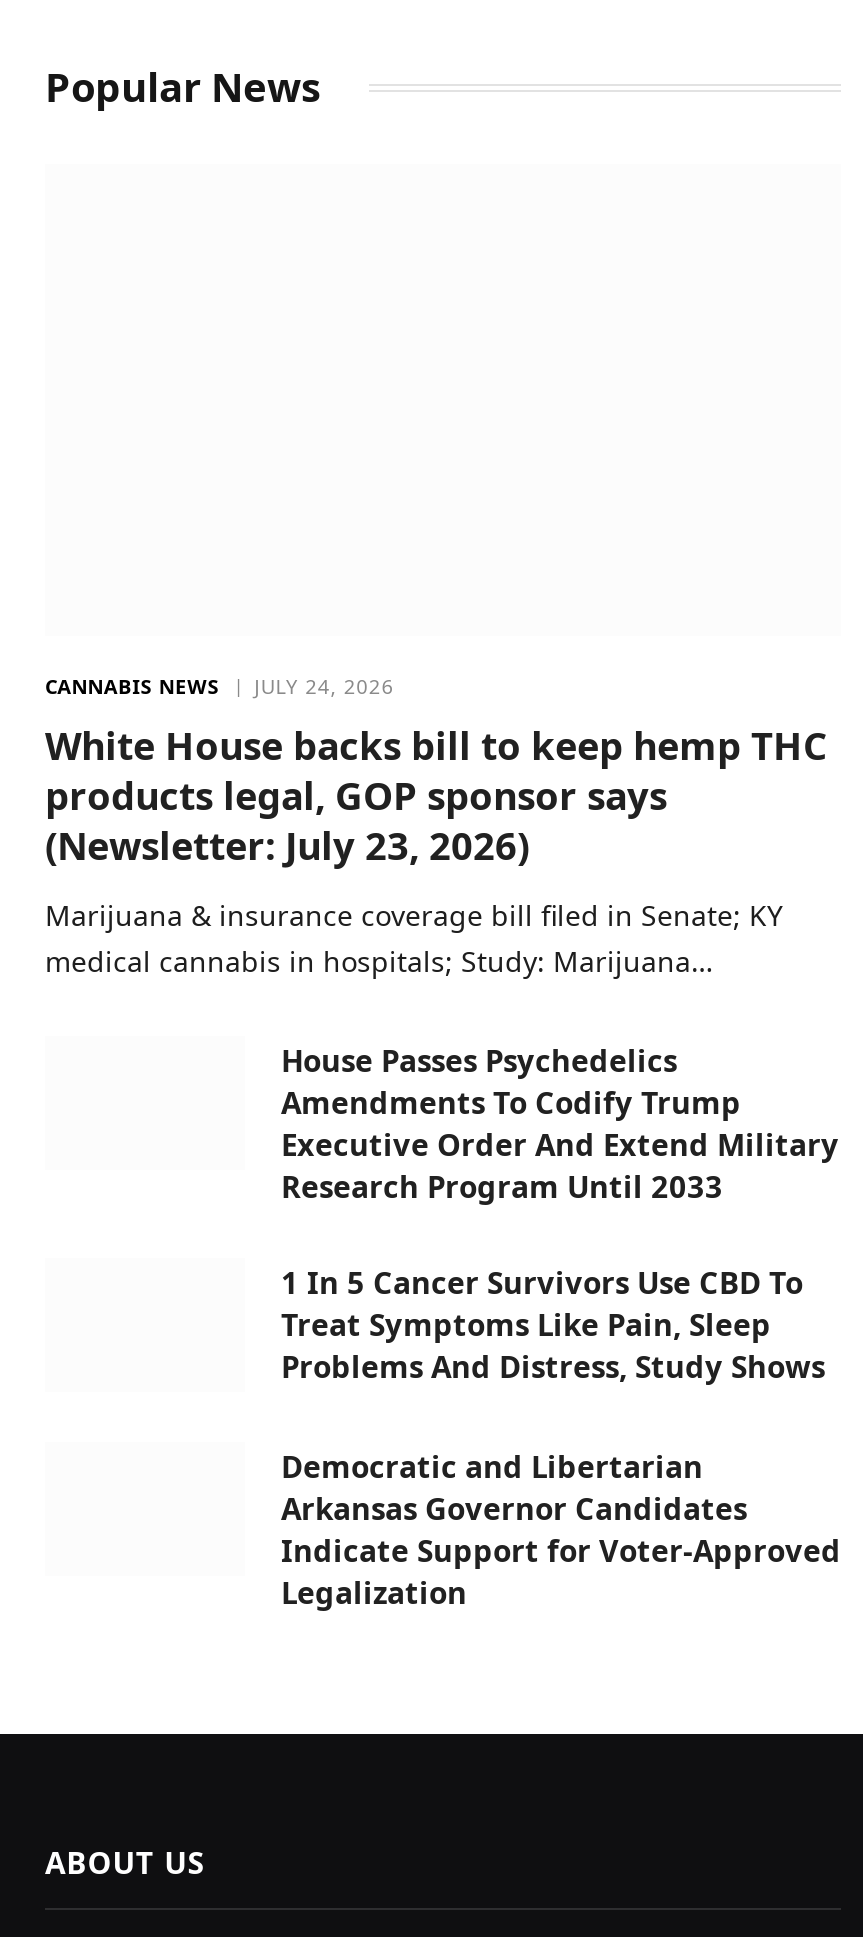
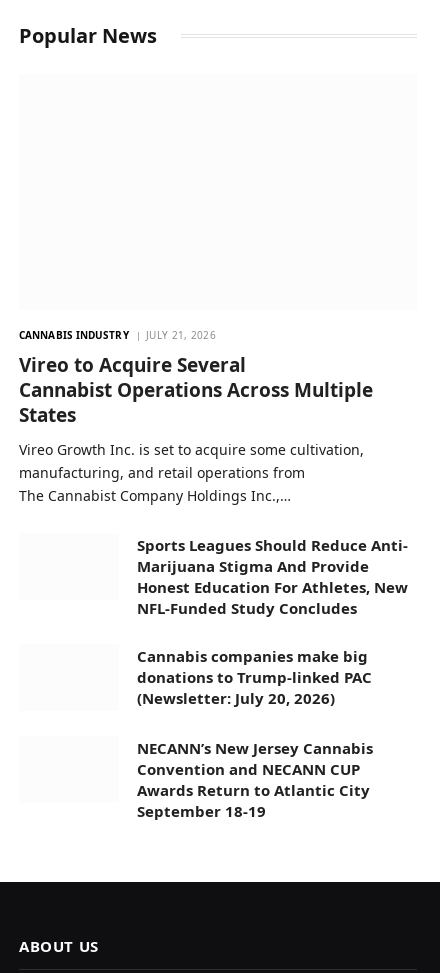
[45,673,827,873] CANNABIS NEWS | JULY 24, 2026 | White House backs bill to keep hemp THC | products legal, GOP sponsor says | (Newsletter: July 23, 2026) -> [19,328,373,428] CANNABIS INDUSTRY | JULY 21, 2026 | Vireo to Acquire Several | Cannabist Operations Across Multiple | States
[45,897,783,981] Marijuana & insurance coverage bill filed in Senate; KY | medical cannabis in hospitals; Study: Marijuana… -> [19,440,364,505] Vireo Growth Inc. is set to acquire some cultivation, | manufacturing, and retail operations from | The Cannabist Company Holdings Inc.,…
[281,1041,839,1207] House Passes Psychedelics | Amendments To Codify Trump | Executive Order And Extend Military | Research Program Until 2033 -> [137,535,408,618] Sports Leagues Should Reduce Anti- | Marijuana Stigma And Provide | Honest Education For Athletes, New | NFL-Funded Study Concludes
[281,1263,825,1387] 1 In 5 Cancer Survivors Use CBD To | Treat Symptoms Like Pain, Sleep | Problems And Distress, Study Shows -> [137,646,372,708] Cannabis companies make big | donations to Trump-linked PAC | (Newsletter: July 20, 2026)
[281,1446,841,1612] Democratic and Libertarian | Arkansas Governor Candidates | Indicate Support for Voter-Approved | Legalization -> [137,738,373,821] NECANN’s New Jersey Cannabis | Convention and NECANN CUP | Awards Return to Atlantic City | September 18-19

